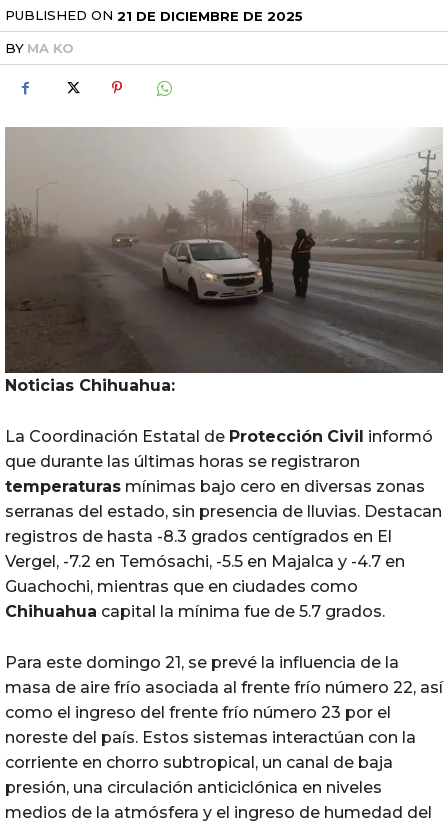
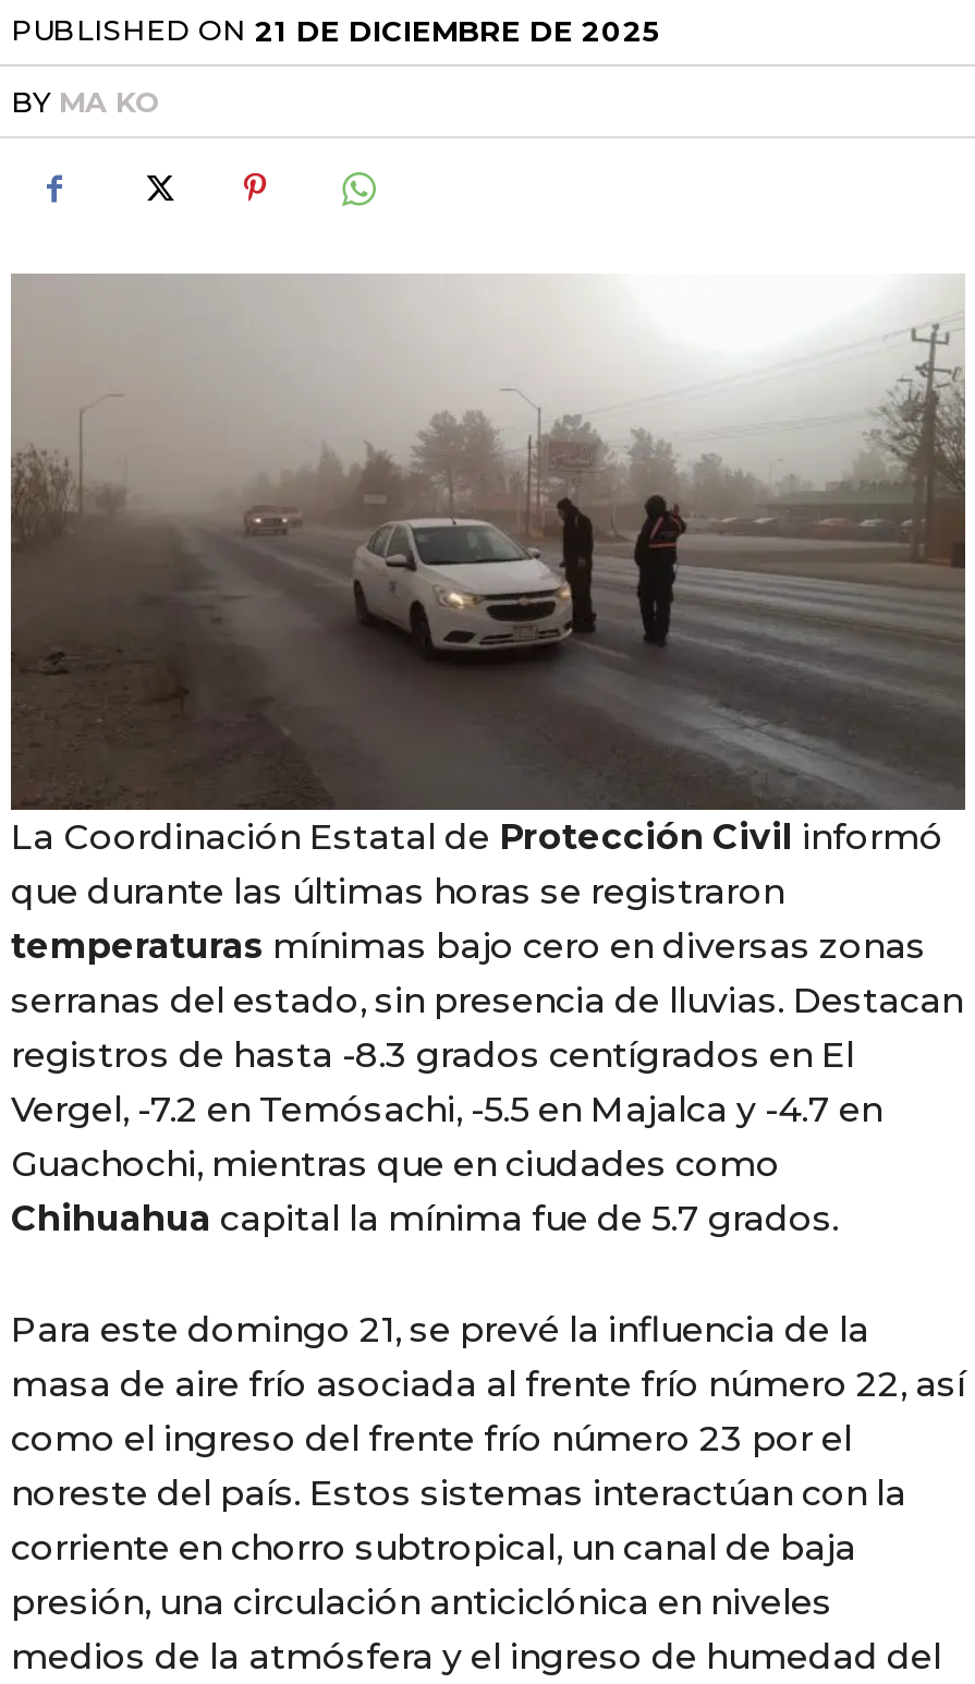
[5,376,175,395] Noticias Chihuahua: -> none

